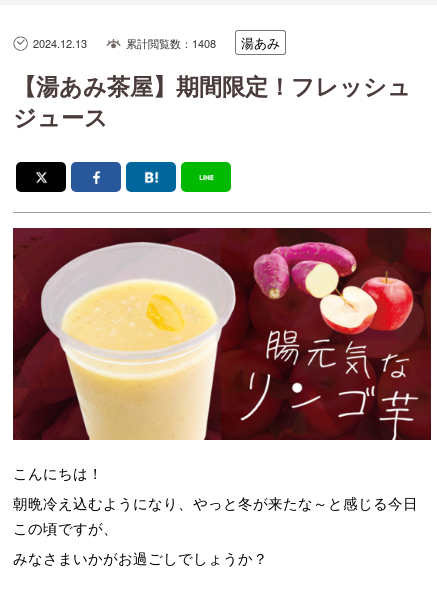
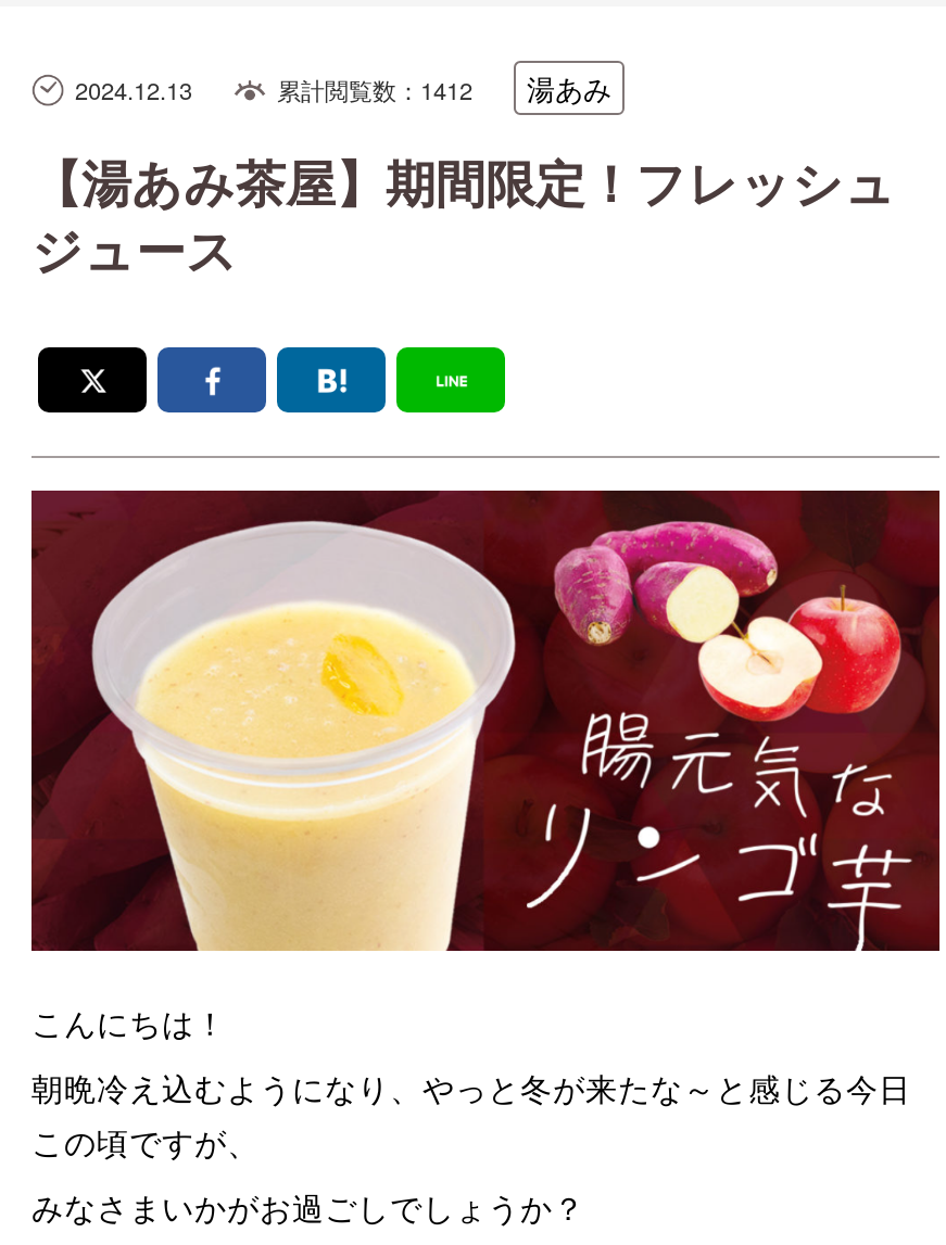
[126,33,280,52] 累計閲覧数：1408 湯あみ -> [277,67,611,109] 累計閲覧数：1412 湯あみ

